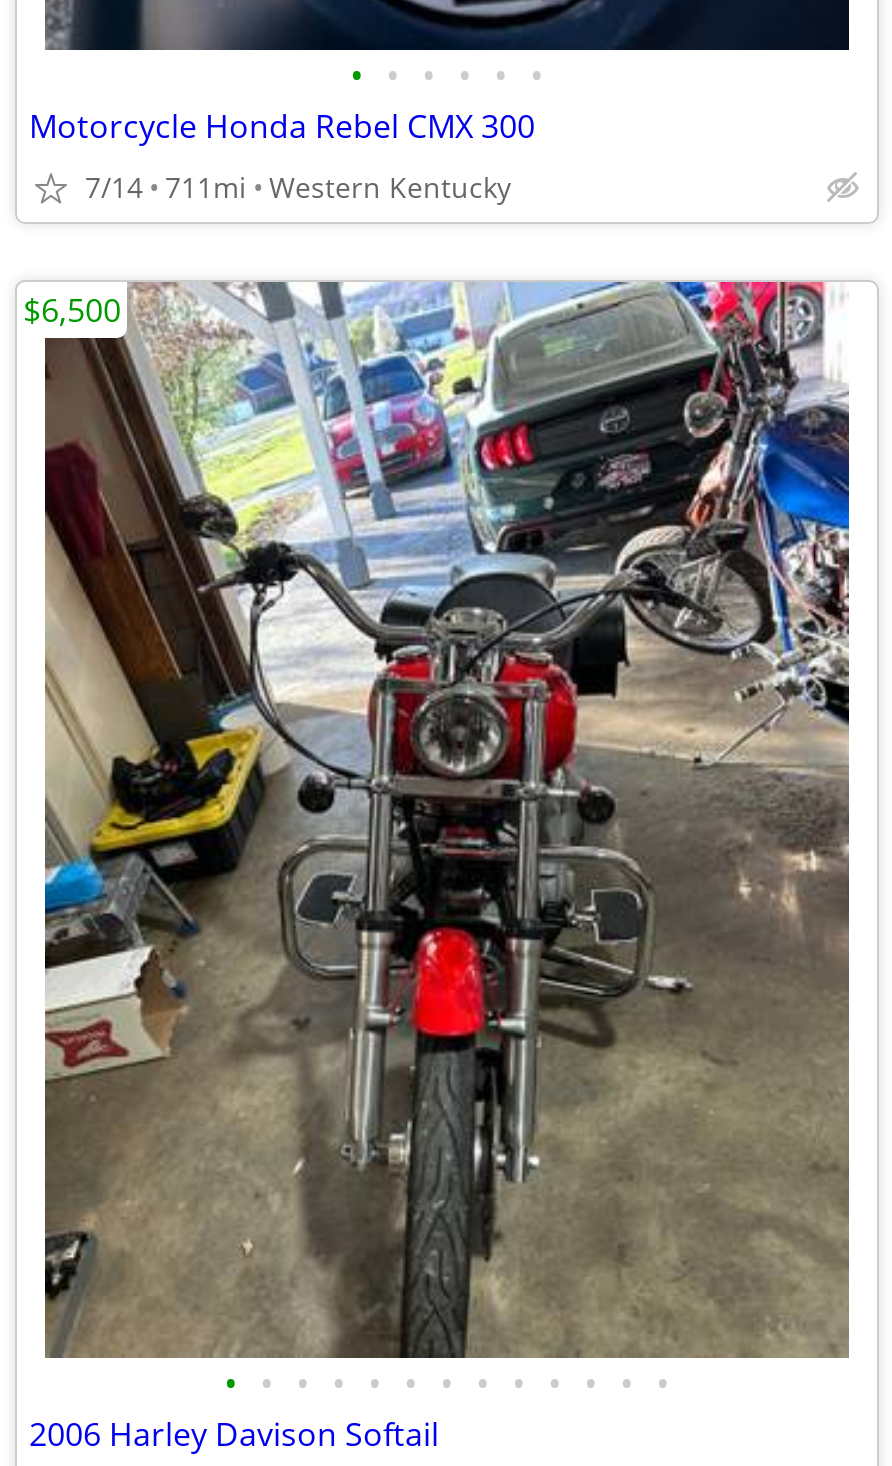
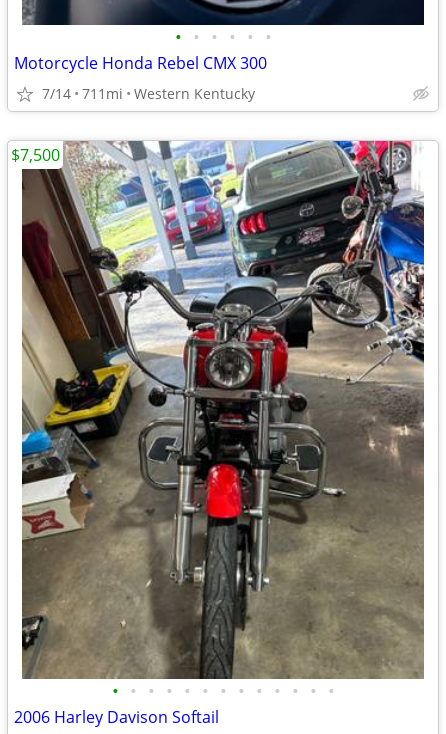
[23,288,121,332] $6,500 -> [11,144,60,166] $7,500

